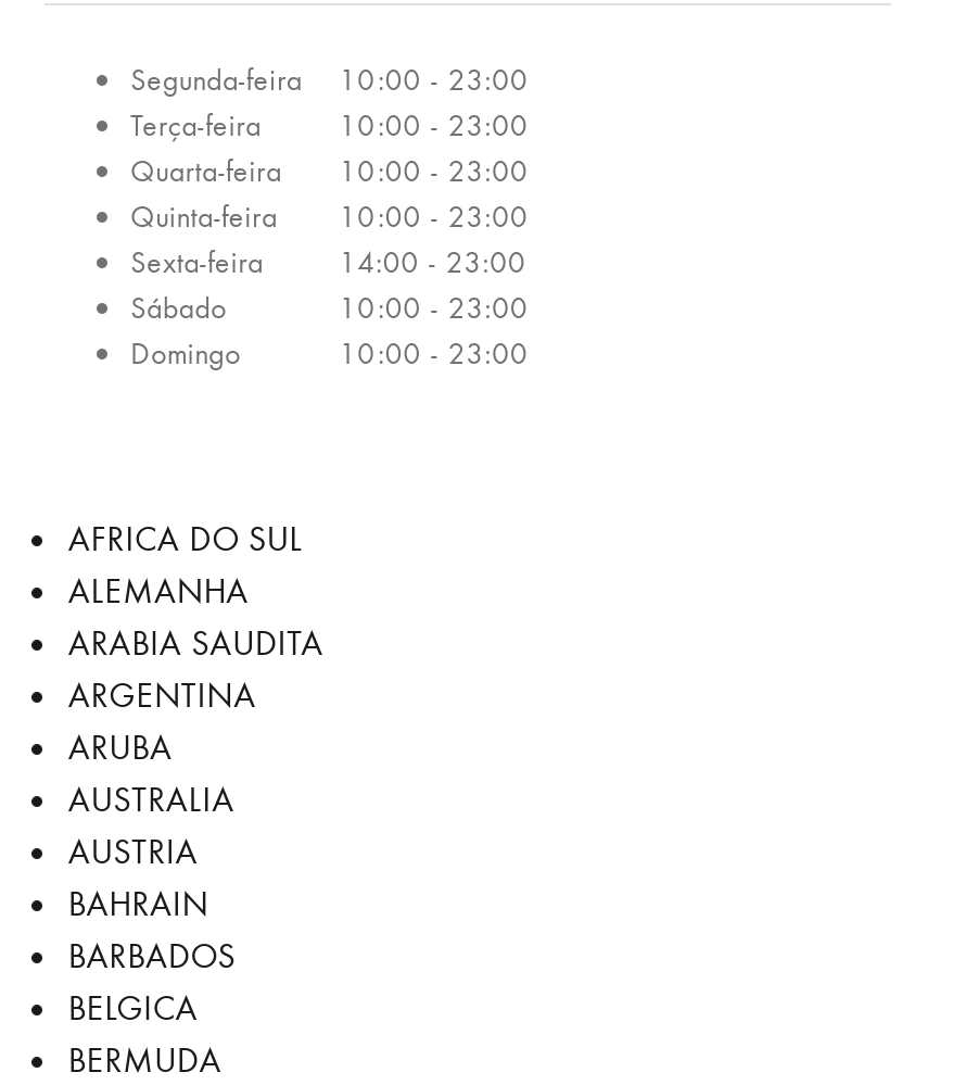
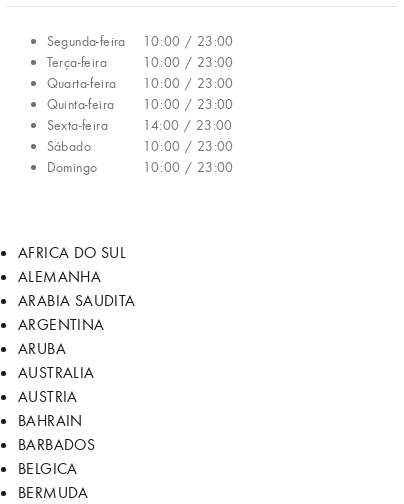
[131,60,528,99] Segunda-feira 10:00 - 23:00 -> [47,32,234,50] Segunda-feira 10:00 / 23:00
[131,105,528,144] Terça-feira 10:00 - 23:00 -> [47,53,234,71] Terça-feira 10:00 / 23:00
[131,151,528,190] Quarta-feira 10:00 - 23:00 -> [47,74,234,92] Quarta-feira 10:00 / 23:00
[131,197,528,236] Quinta-feira 10:00 - 23:00 -> [47,95,234,113] Quinta-feira 10:00 / 23:00
[131,242,526,281] Sexta-feira 14:00 - 23:00 -> [47,116,233,134] Sexta-feira 14:00 / 23:00
[339,288,528,327] 10:00 - 23:00 -> [143,137,234,155] 10:00 / 23:00
[339,333,528,373] 10:00 - 23:00 -> [143,158,234,176] 10:00 / 23:00

